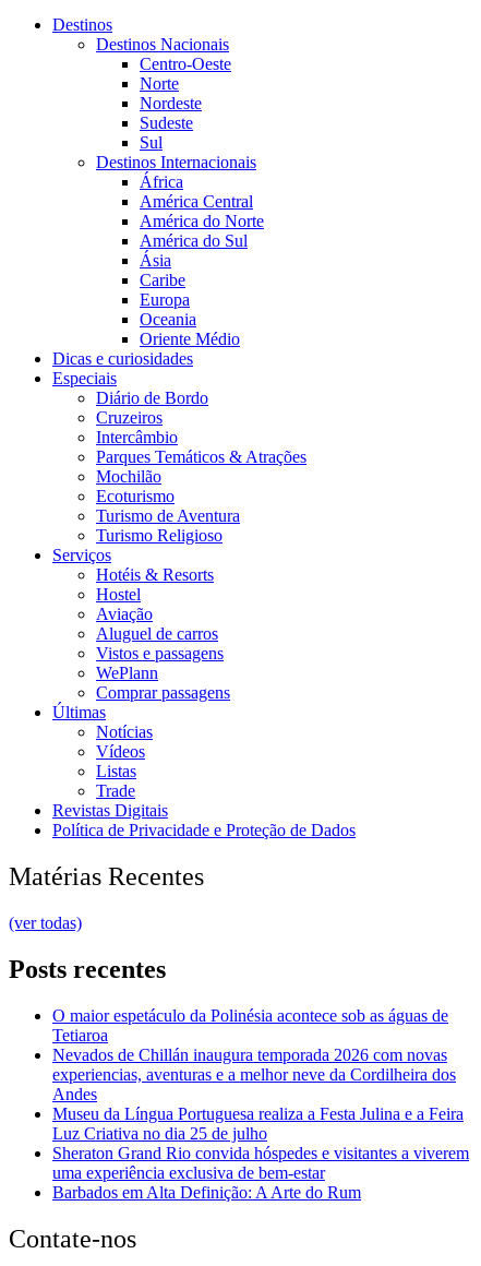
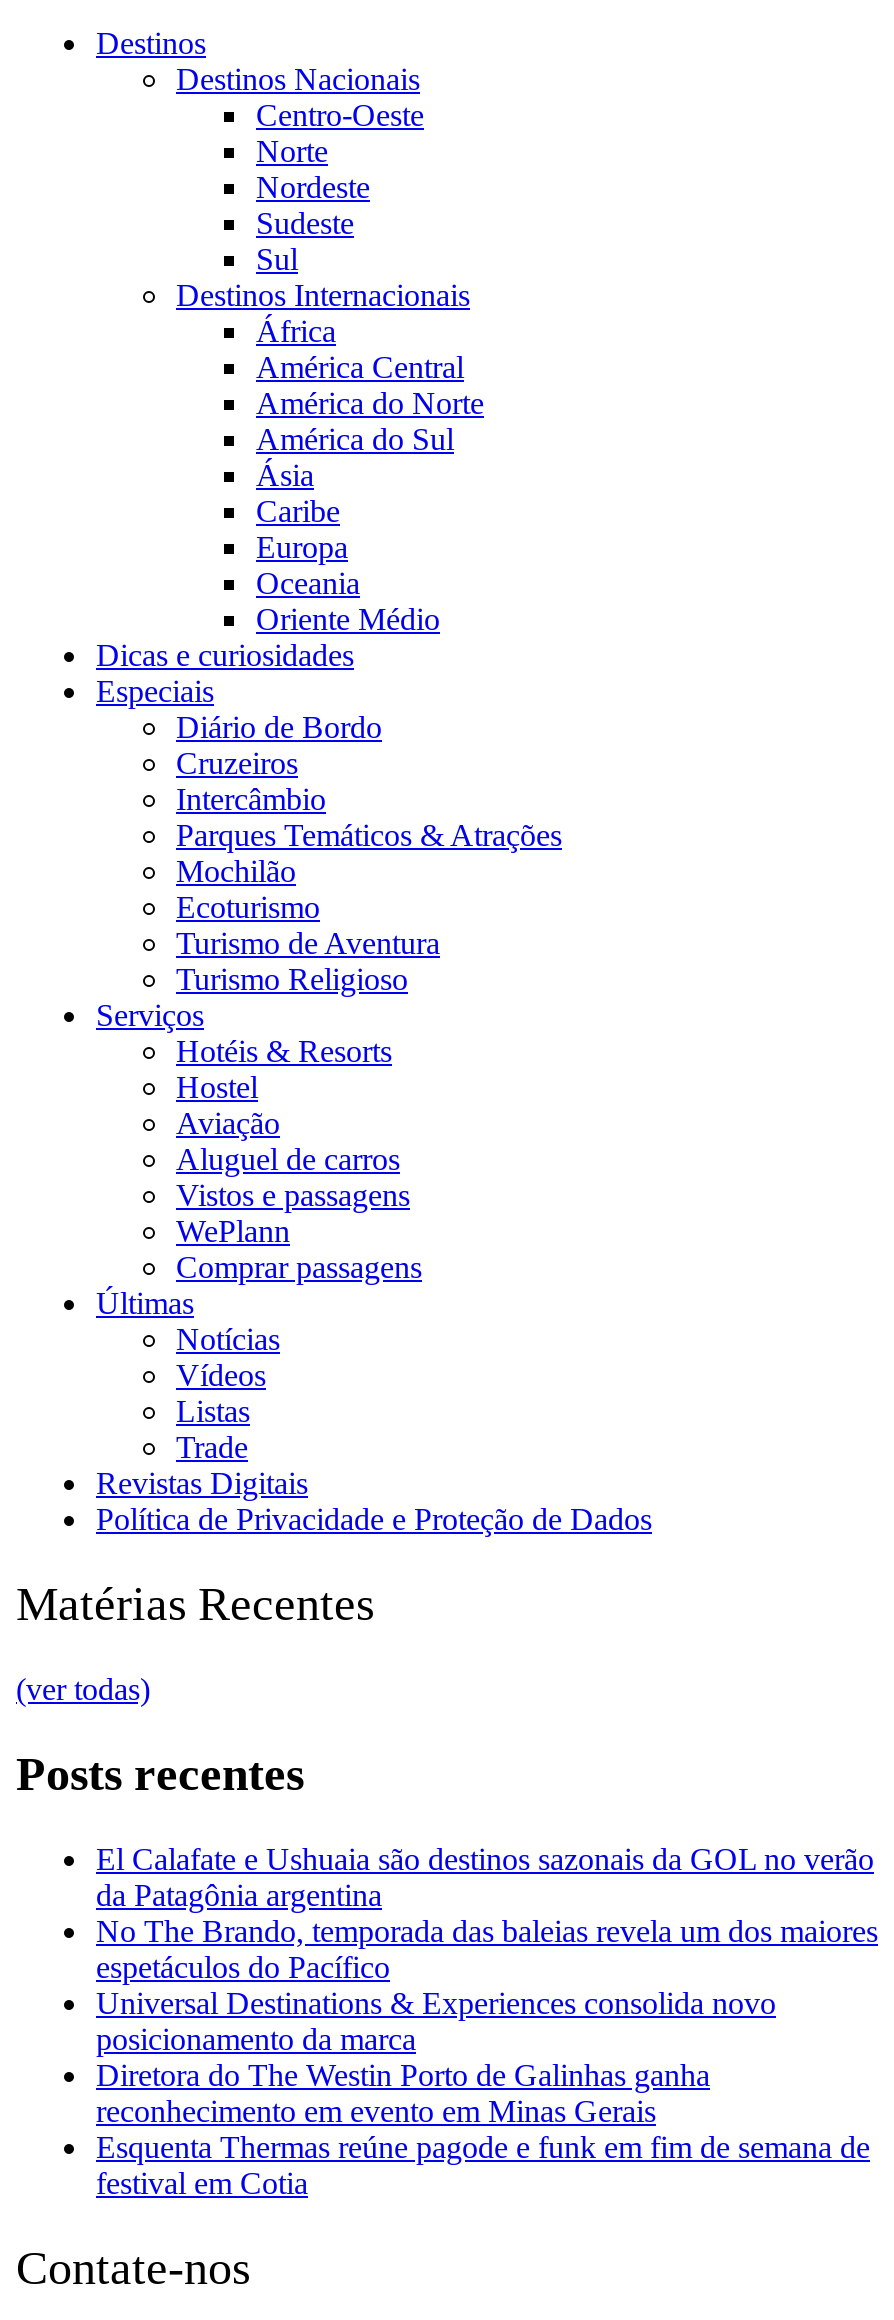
[52,1006,469,1201] O maior espetáculo da Polinésia acontece sob as águas de | Tetiaroa | Nevados de Chillán inaugura temporada 2026 com novas | experiencias, aventuras e a melhor neve da Cordilheira dos | Andes | Museu da Língua Portuguesa realiza a Festa Julina e a Feira | Luz Criativa no dia 25 de julho | Sheraton Grand Rio convida hóspedes e visitantes a viverem | uma experiência exclusiva de bem-estar | Barbados em Alta Definição: A Arte do Rum -> [96,1841,878,2199] El Calafate e Ushuaia são destinos sazonais da GOL no verão | da Patagônia argentina | No The Brando, temporada das baleias revela um dos maiores | espetáculos do Pacífico | Universal Destinations & Experiences consolida novo | posicionamento da marca | Diretora do The Westin Porto de Galinhas ganha | reconhecimento em evento em Minas Gerais | Esquenta Thermas reúne pagode e funk em fim de semana de | festival em Cotia

